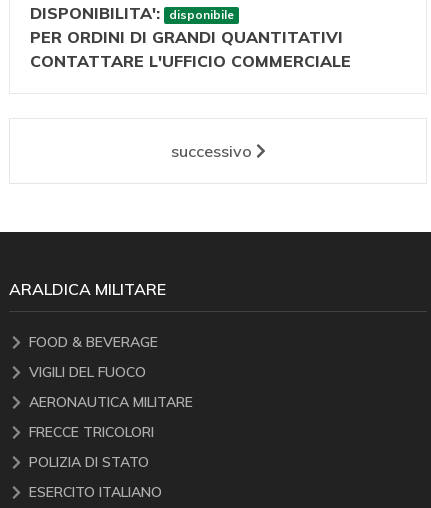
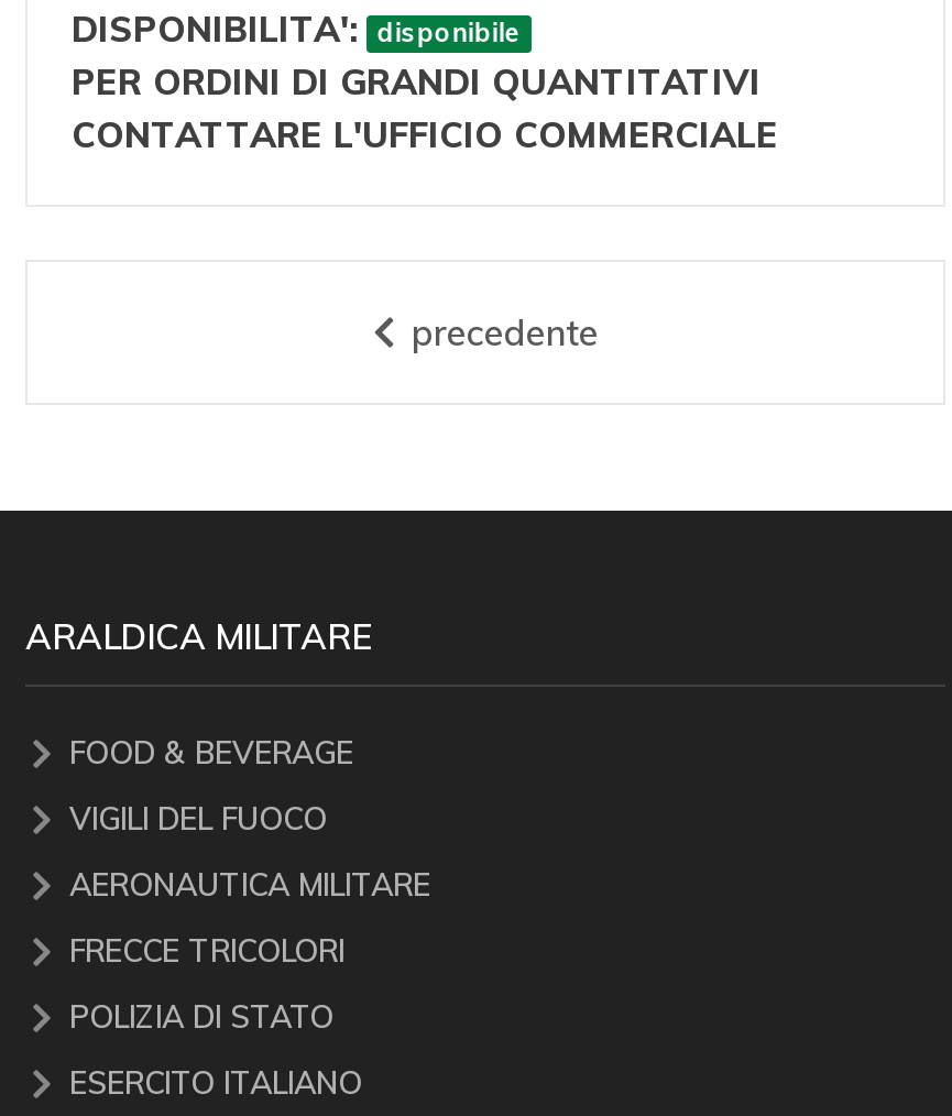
[170,141,251,161] successivo -> [403,311,599,355] precedente

